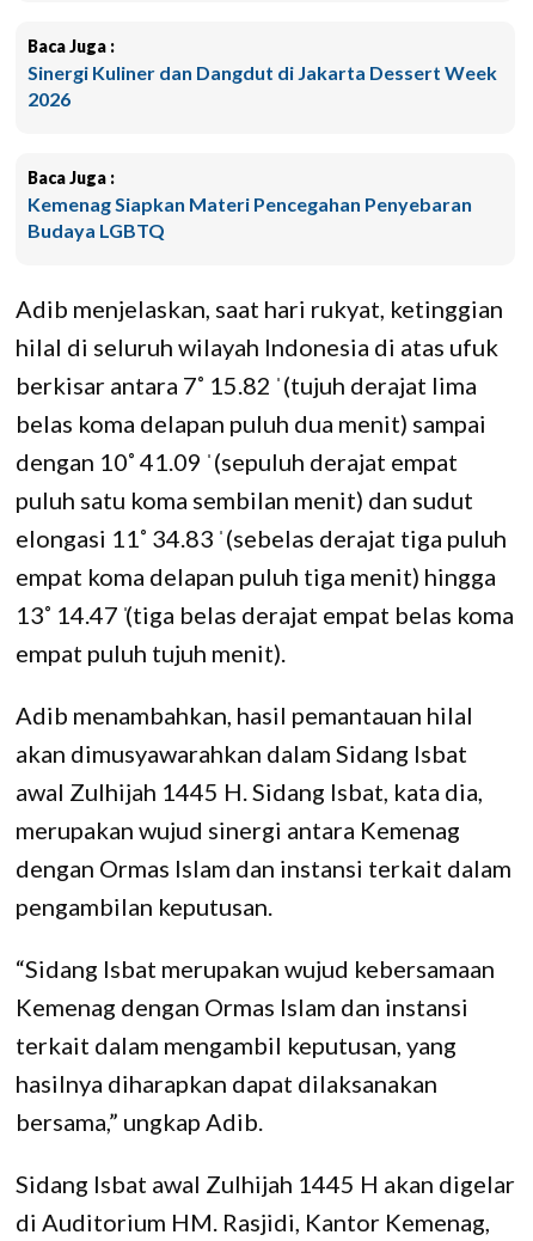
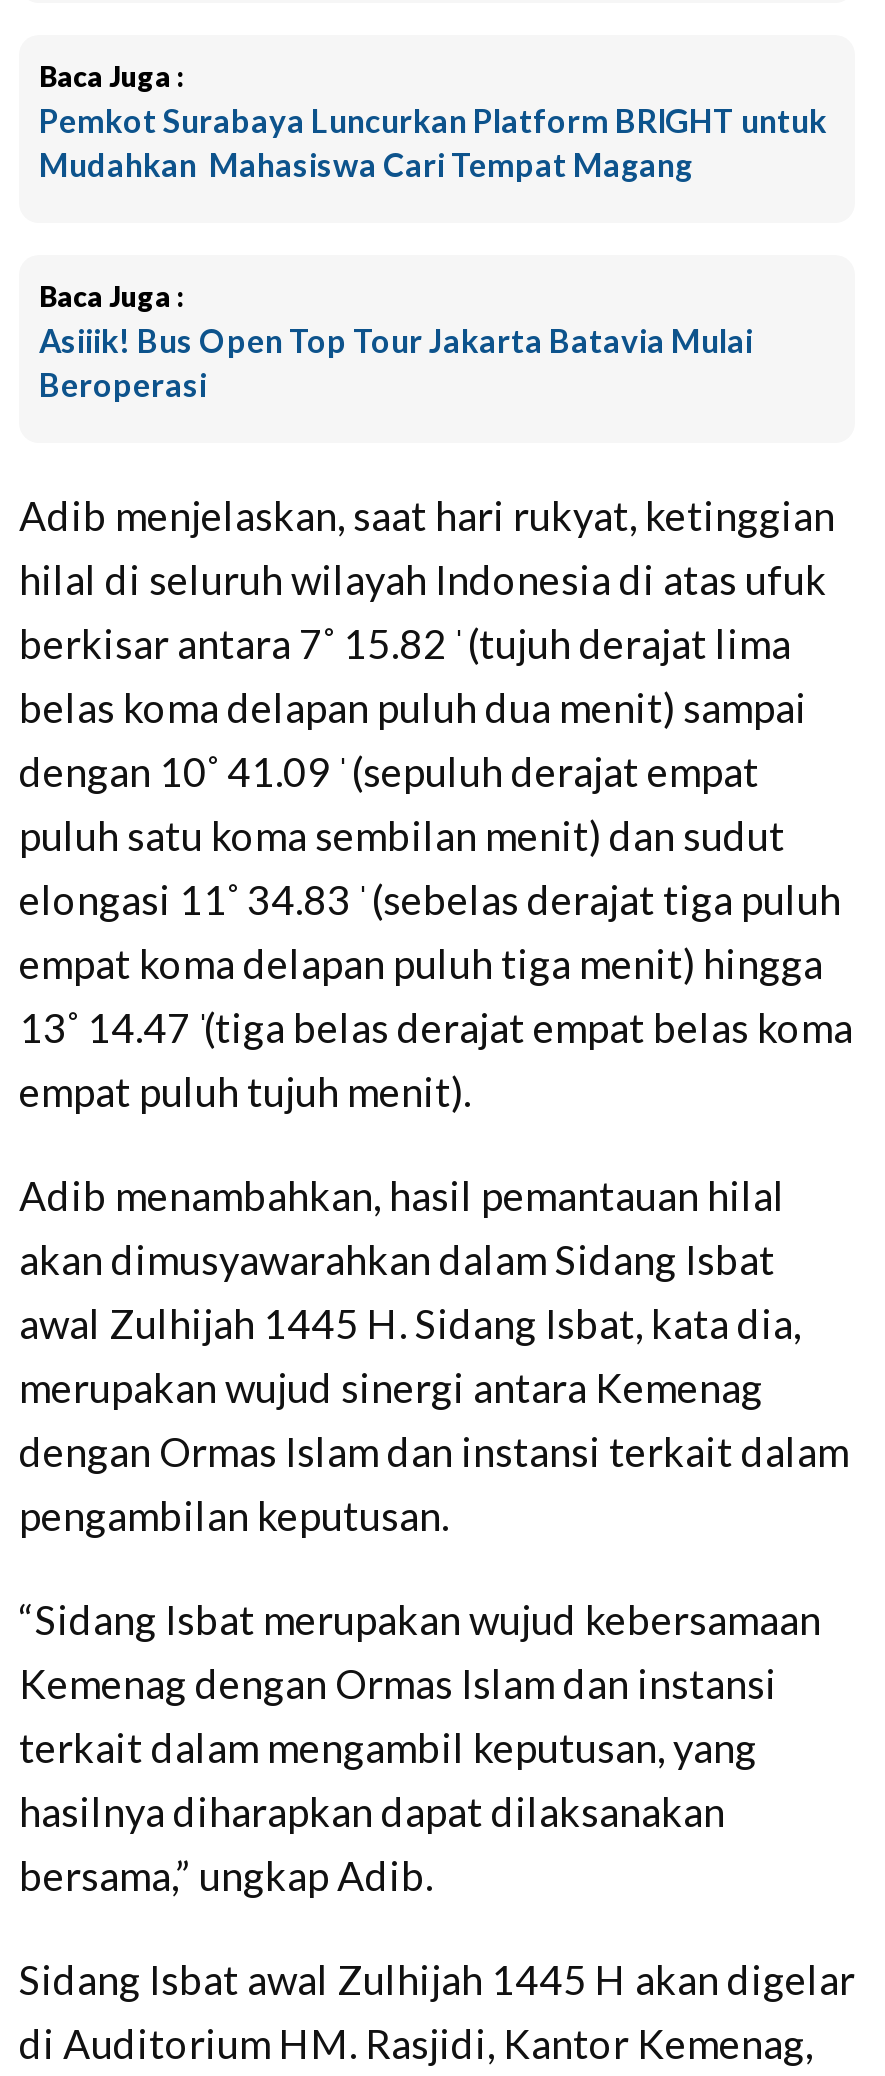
[27,60,497,109] Sinergi Kuliner dan Dangdut di Jakarta Dessert Week | 2026 -> [39,101,827,183] Pemkot Surabaya Luncurkan Platform BRIGHT untuk | Mudahkan Mahasiswa Cari Tempat Magang
[27,192,472,241] Kemenag Siapkan Materi Pencegahan Penyebaran | Budaya LGBTQ -> [39,321,753,403] Asiiik! Bus Open Top Tour Jakarta Batavia Mulai | Beroperasi

